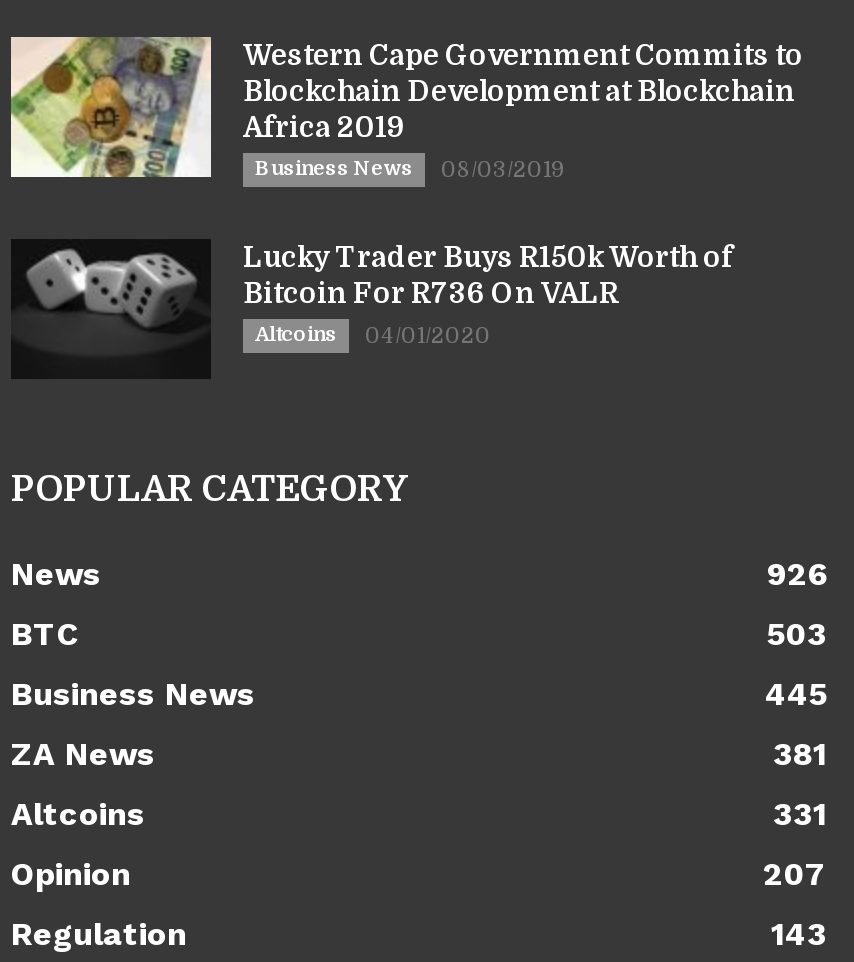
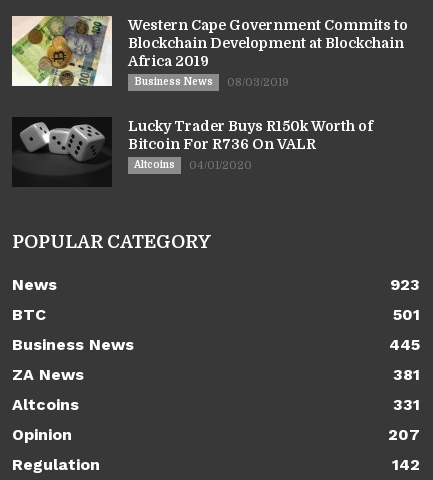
[767,554,827,592] 926 -> [390,274,420,293] 923
[767,614,827,652] 503 -> [393,304,420,323] 501
[771,914,827,952] 143 -> [392,454,420,473] 142

